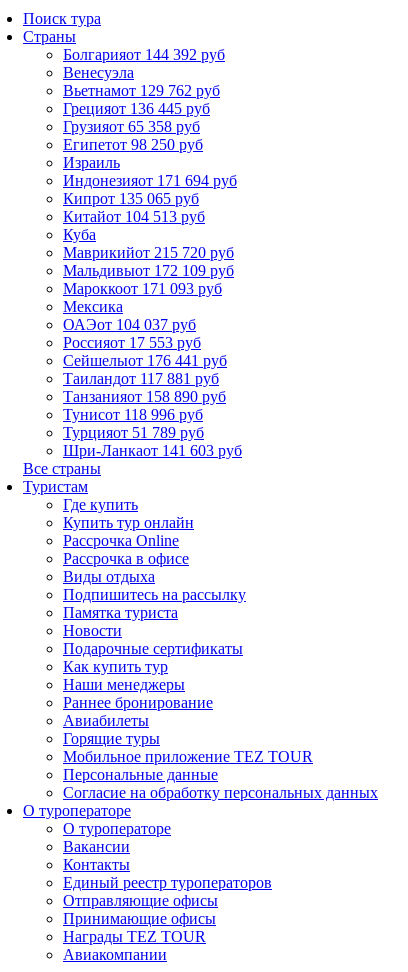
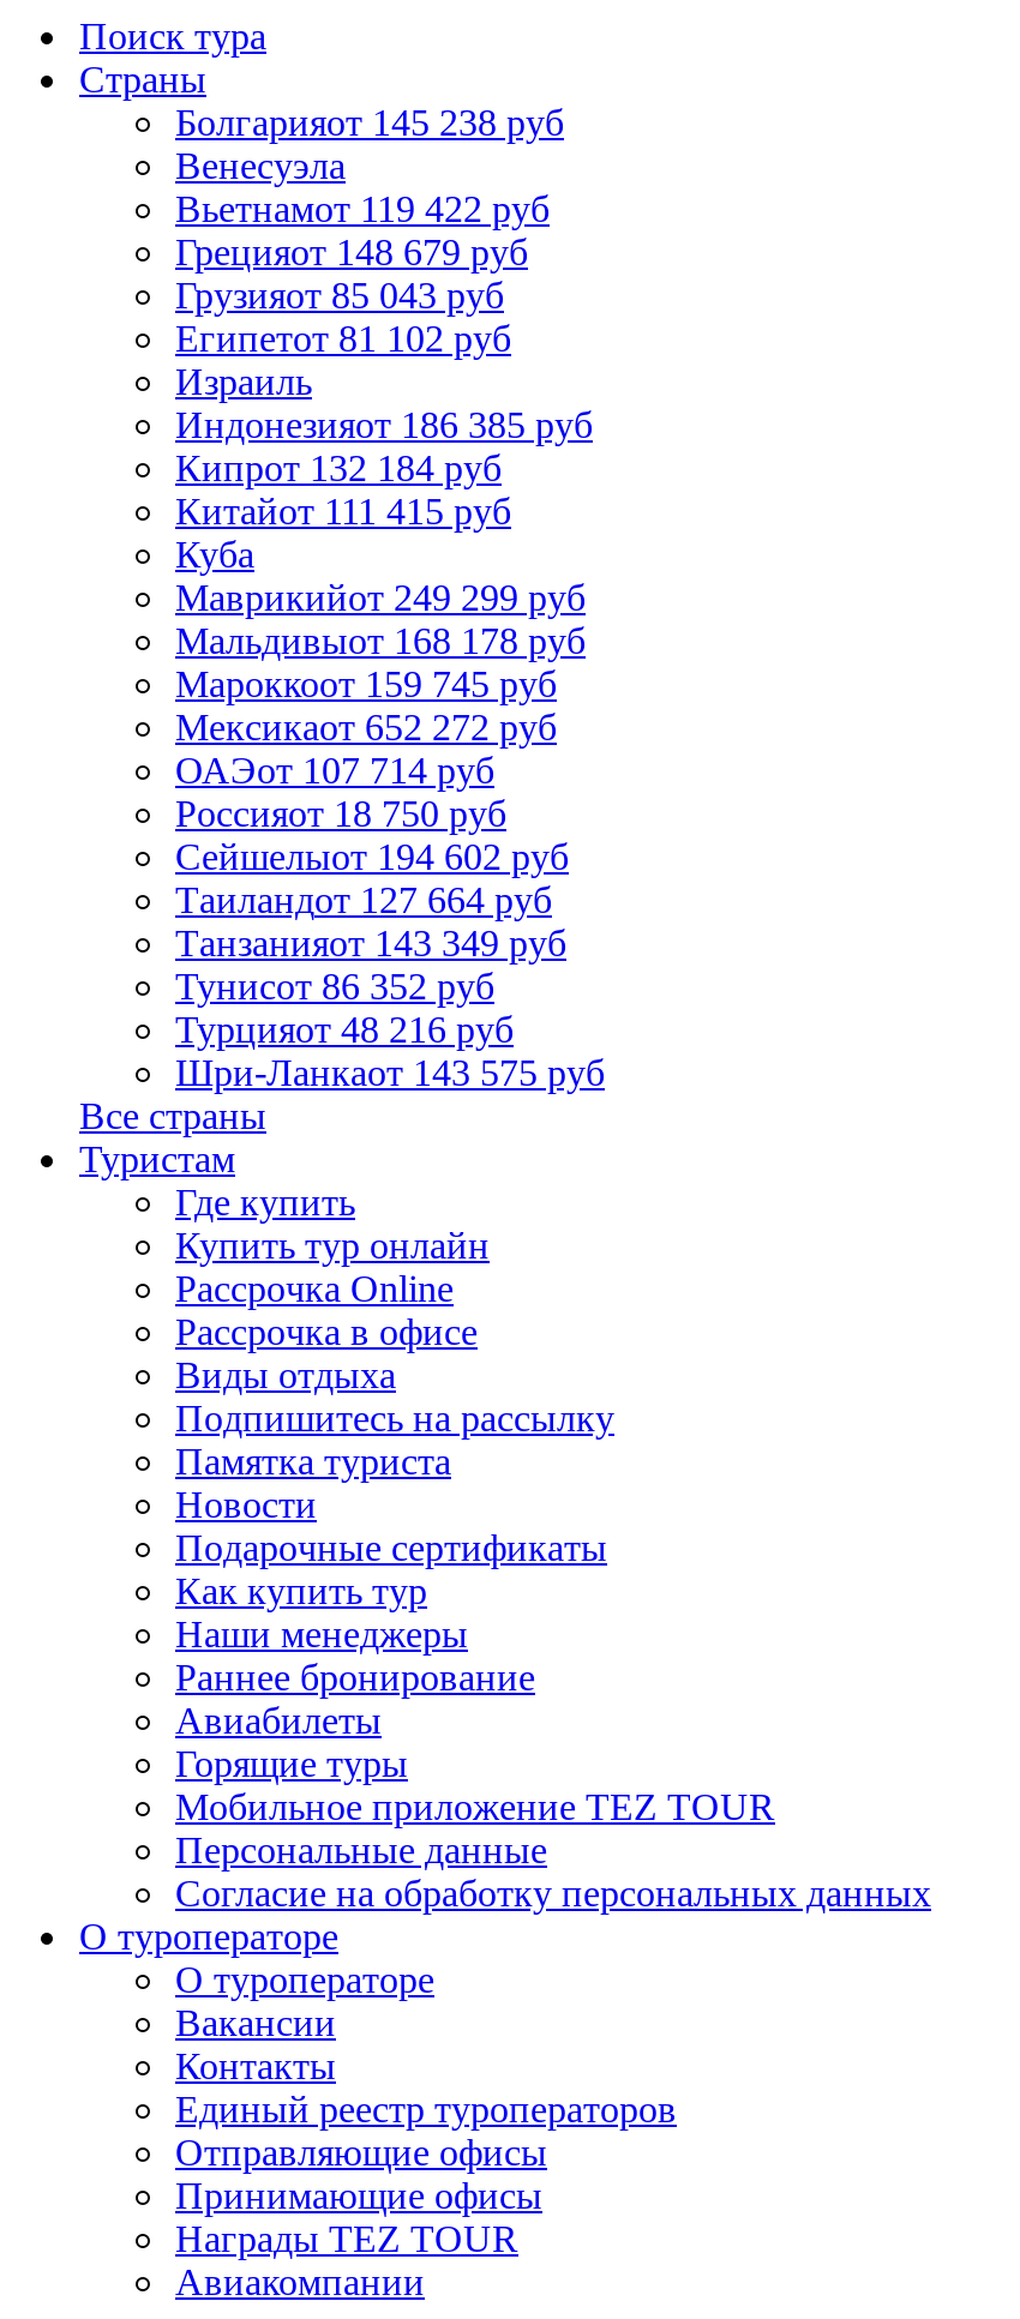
[63,46,225,63] Болгарияот 144 392 руб -> [175,102,564,143] Болгарияот 145 238 руб
[63,82,220,99] Вьетнамот 129 762 руб -> [175,188,550,229] Вьетнамот 119 422 руб
[63,100,210,117] Грецияот 136 445 руб -> [175,232,528,272] Грецияот 148 679 руб
[63,118,200,135] Грузияот 65 358 руб -> [175,275,504,316] Грузияот 85 043 руб
[63,136,203,153] Египетот 98 250 руб -> [175,318,511,359] Египетот 81 102 руб
[63,172,237,189] Индонезияот 171 694 руб -> [175,404,593,445] Индонезияот 186 385 руб
[63,190,199,207] Кипрот 135 065 руб -> [175,447,502,488] Кипрот 132 184 руб
[63,208,205,225] Китайот 104 513 руб -> [175,491,511,531] Китайот 111 415 руб
[63,244,242,459] Маврикийот 215 720 руб | Мальдивыот 172 109 руб | Мароккоот 171 093 руб | Мексика | ОАЭот 104 037 руб | Россияот 17 553 руб | Сейшелыот 176 441 руб | Таиландот 117 881 руб | Танзанияот 158 890 руб | Тунисот 118 996 руб | Турцияот 51 789 руб | Шри-Ланкаот 141 603 руб -> [175,577,605,1093] Маврикийот 249 299 руб | Мальдивыот 168 178 руб | Мароккоот 159 745 руб | Мексикаот 652 272 руб | ОАЭот 107 714 руб | Россияот 18 750 руб | Сейшелыот 194 602 руб | Таиландот 127 664 руб | Танзанияот 143 349 руб | Тунисот 86 352 руб | Турцияот 48 216 руб | Шри-Ланкаот 143 575 руб

